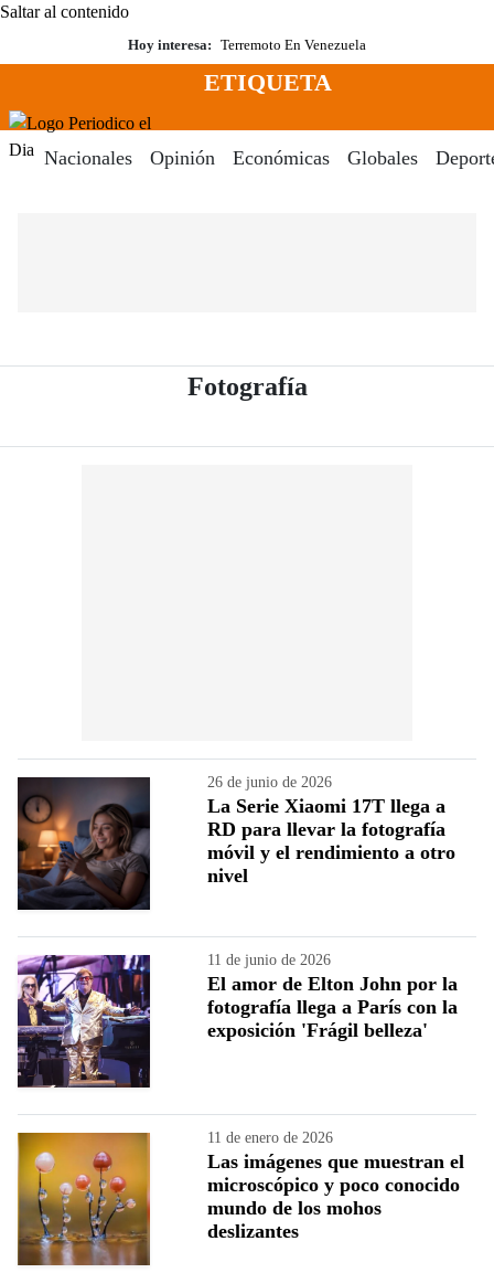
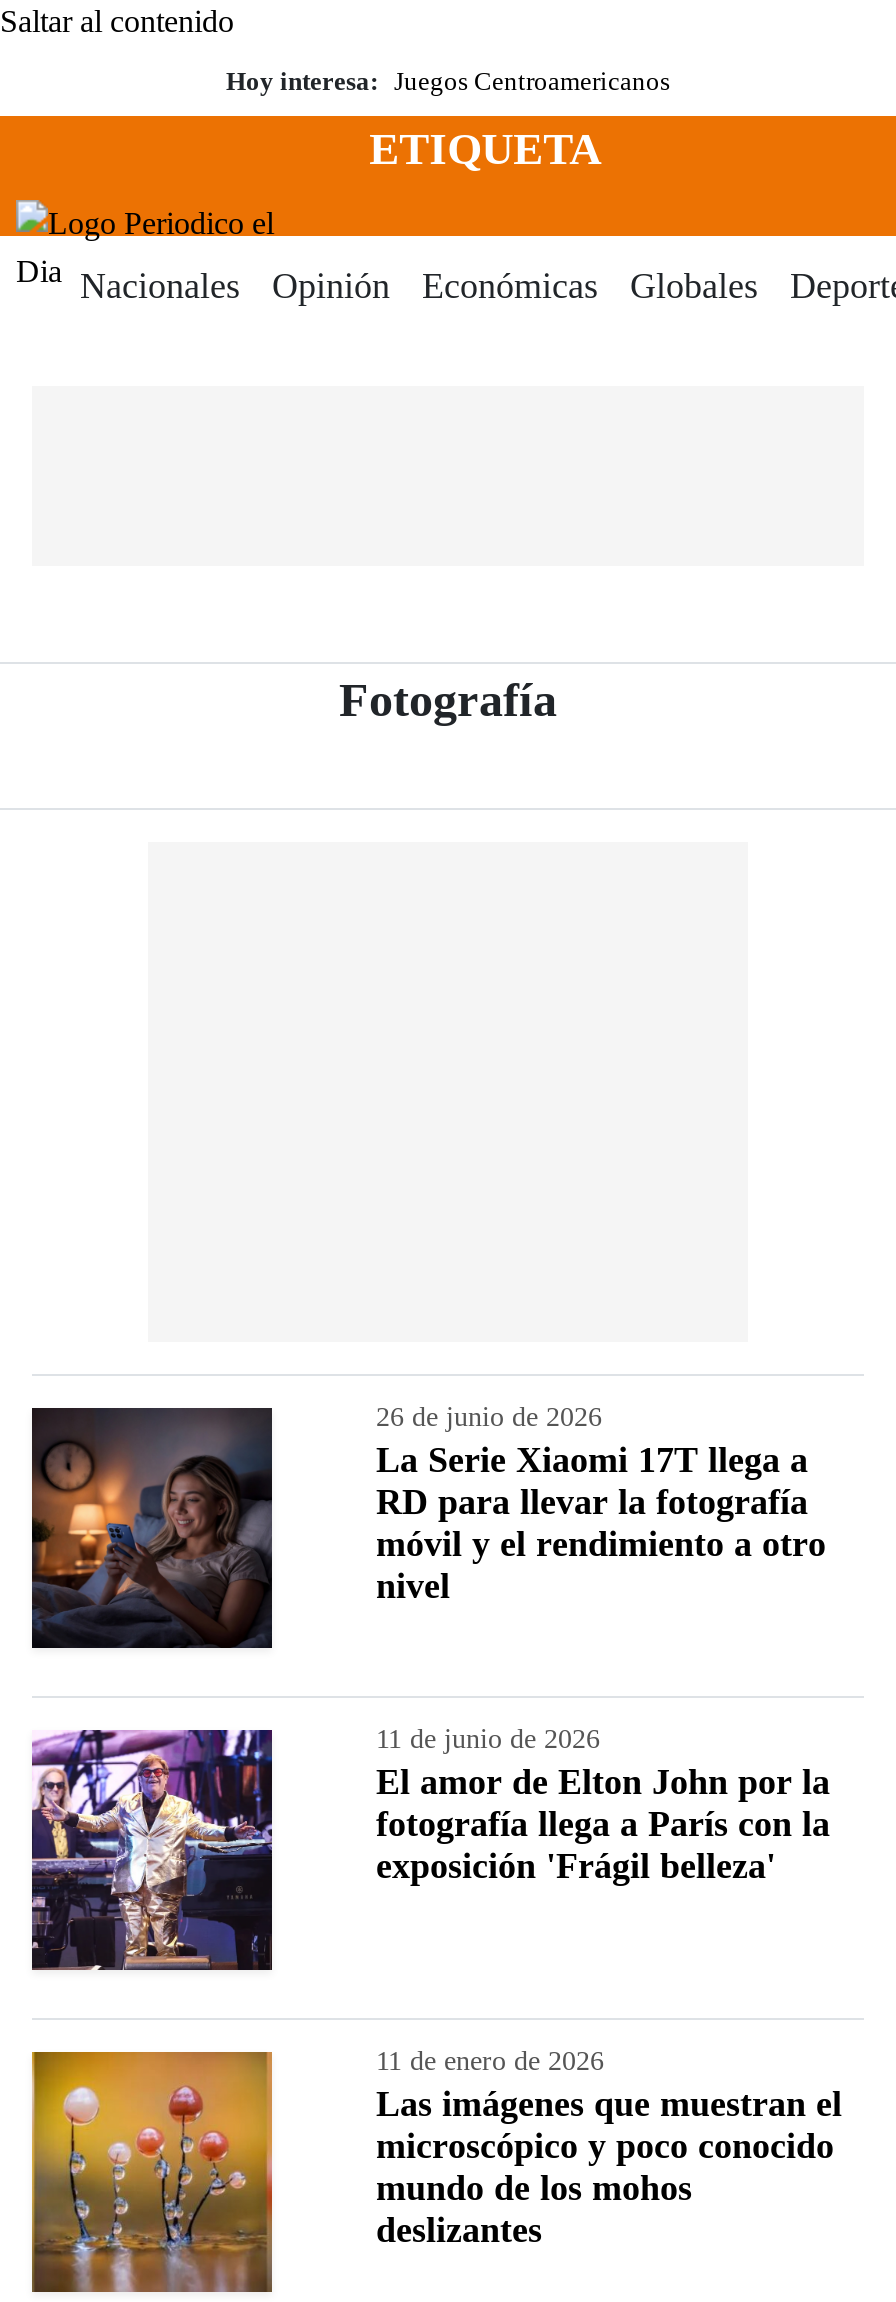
[128,36,366,53] Hoy interesa: Terremoto En Venezuela -> [226,66,670,96] Hoy interesa: Juegos Centroamericanos

